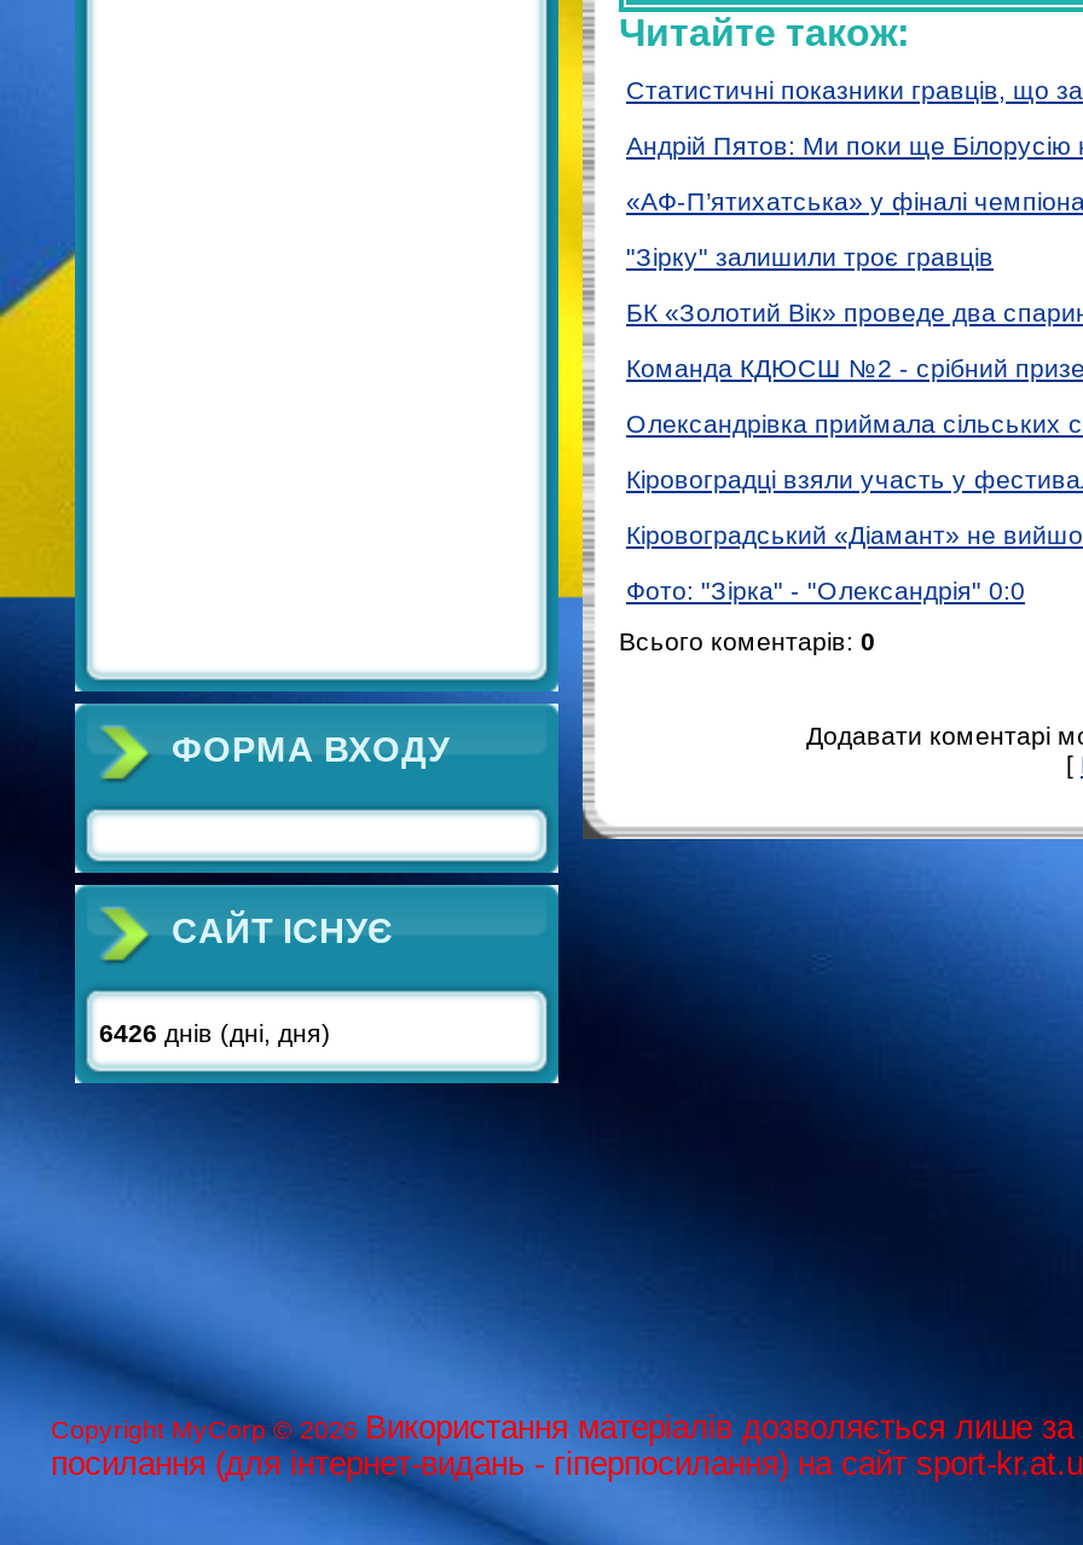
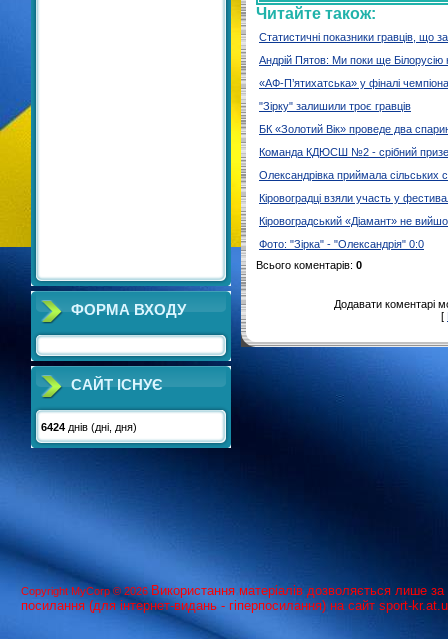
[99,1018,331,1047] 6426 днів (дні, дня) -> [41,421,137,433] 6424 днів (дні, дня)

